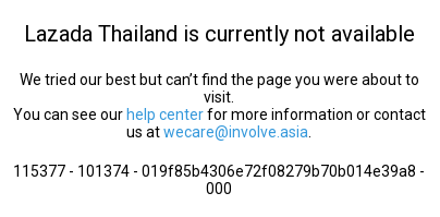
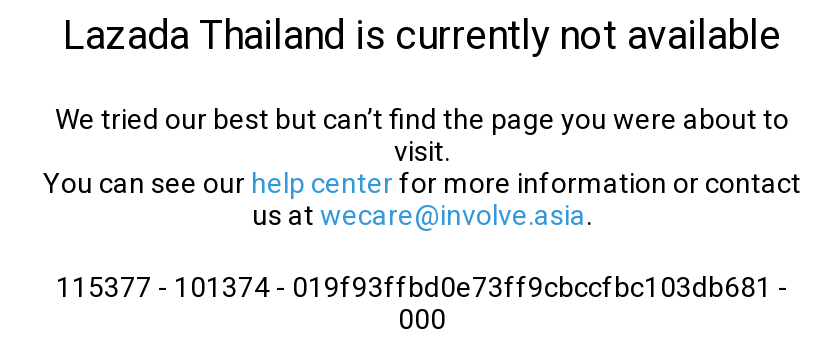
[13,162,425,180] 115377 - 101374 - 019f85b4306e72f08279b70b014e39a8 - -> [56,271,788,303] 115377 - 101374 - 019f93ffbd0e73ff9cbccfbc103db681 -

